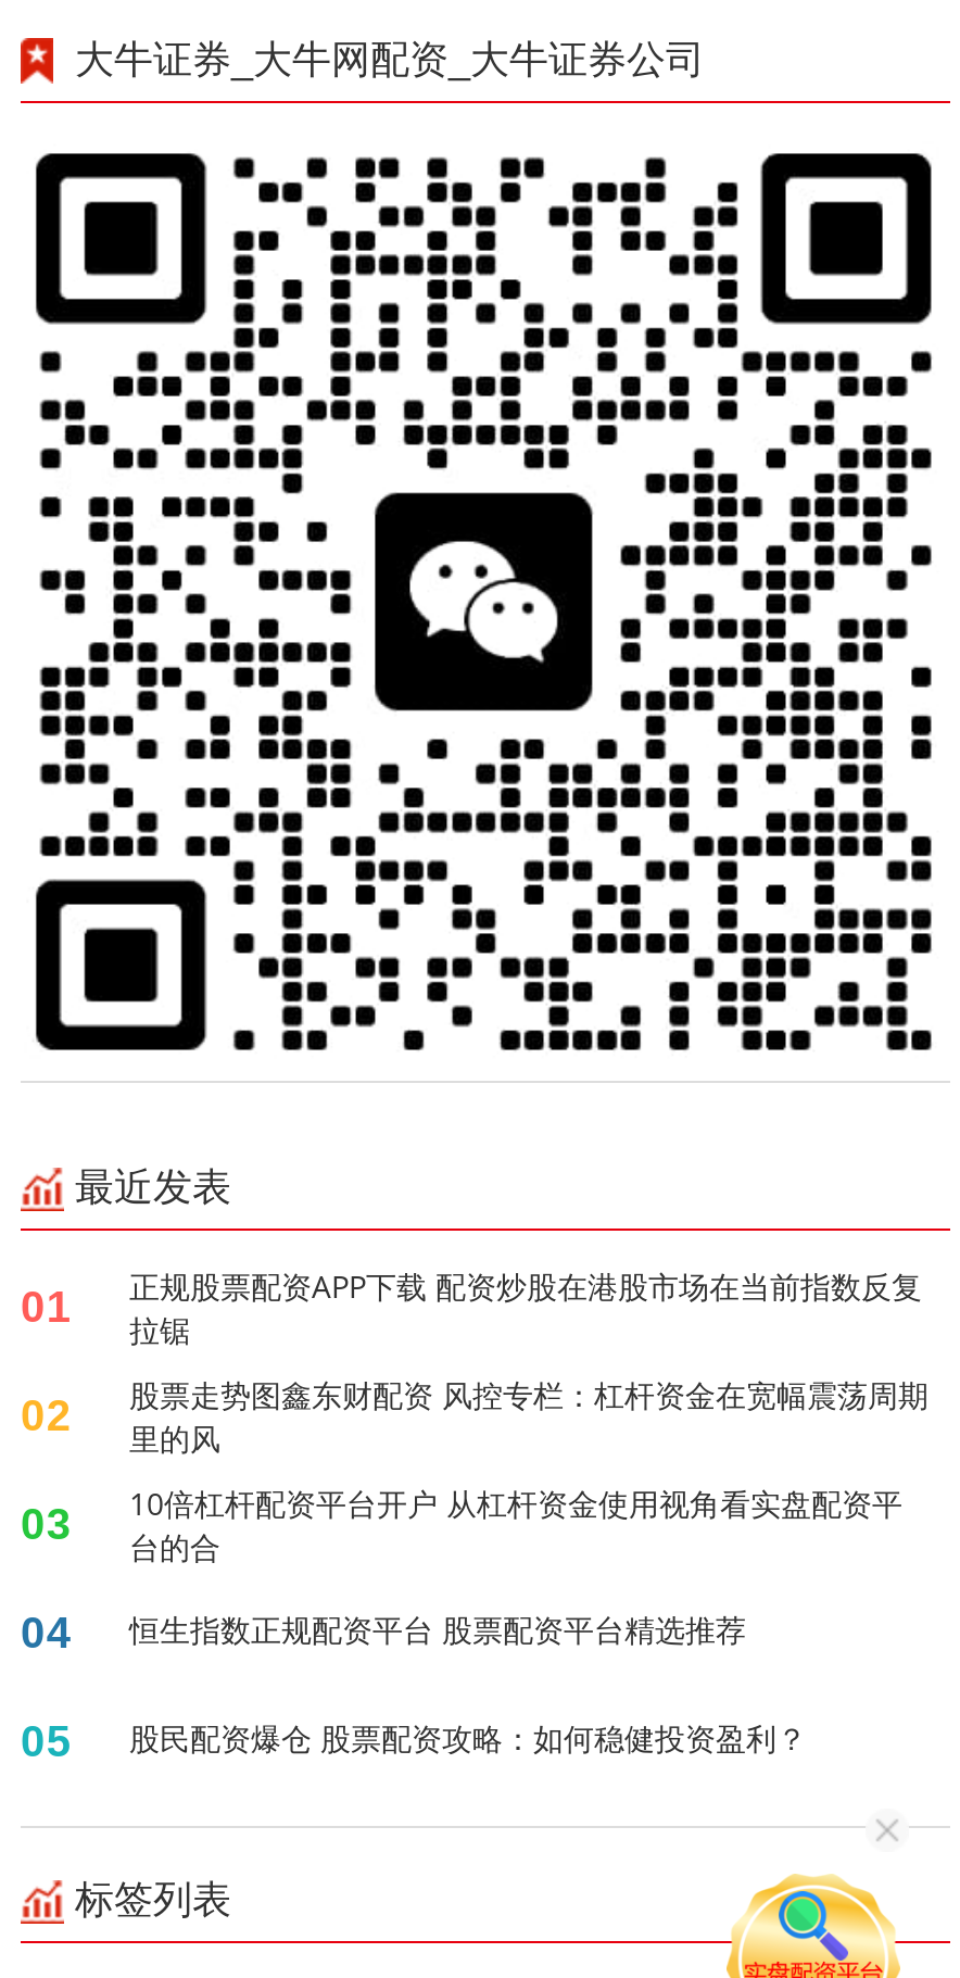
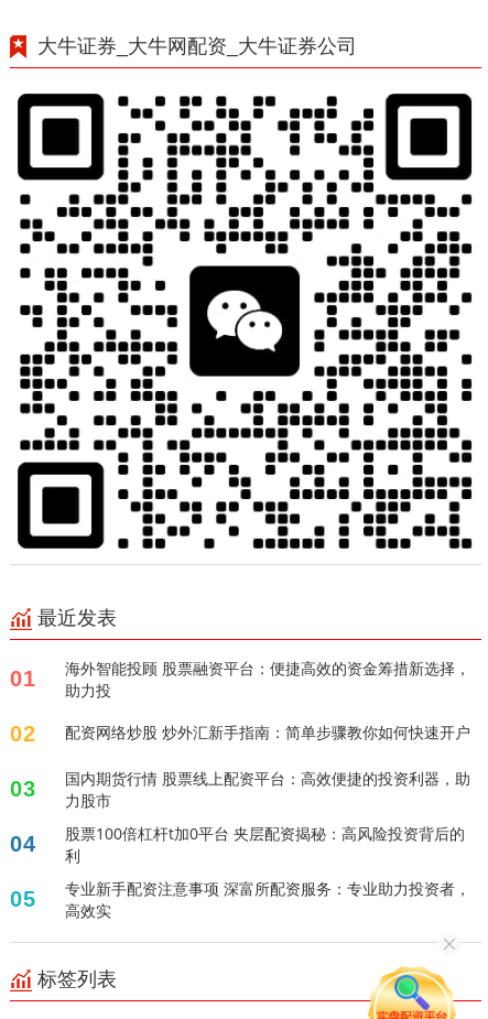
[129,1265,922,1350] 正规股票配资APP下载 配资炒股在港股市场在当前指数反复 | 拉锯 -> [65,657,470,700] 海外智能投顾 股票融资平台：便捷高效的资金筹措新选择， | 助力投
[129,1373,929,1458] 股票走势图鑫东财配资 风控专栏：杠杆资金在宽幅震荡周期 | 里的风 -> [65,721,470,742] 配资网络炒股 炒外汇新手指南：简单步骤教你如何快速开户
[129,1482,902,1567] 10倍杠杆配资平台开户 从杠杆资金使用视角看实盘配资平 | 台的合 -> [65,767,470,810] 国内期货行情 股票线上配资平台：高效便捷的投资利器，助 | 力股市
[129,1608,746,1649] 恒生指数正规配资平台 股票配资平台精选推荐 -> [65,823,465,866] 股票100倍杠杆t加0平台 夹层配资揭秘：高风险投资背后的 | 利
[129,1717,807,1758] 股民配资爆仓 股票配资攻略：如何稳健投资盈利？ -> [65,878,470,921] 专业新手配资注意事项 深富所配资服务：专业助力投资者， | 高效实

